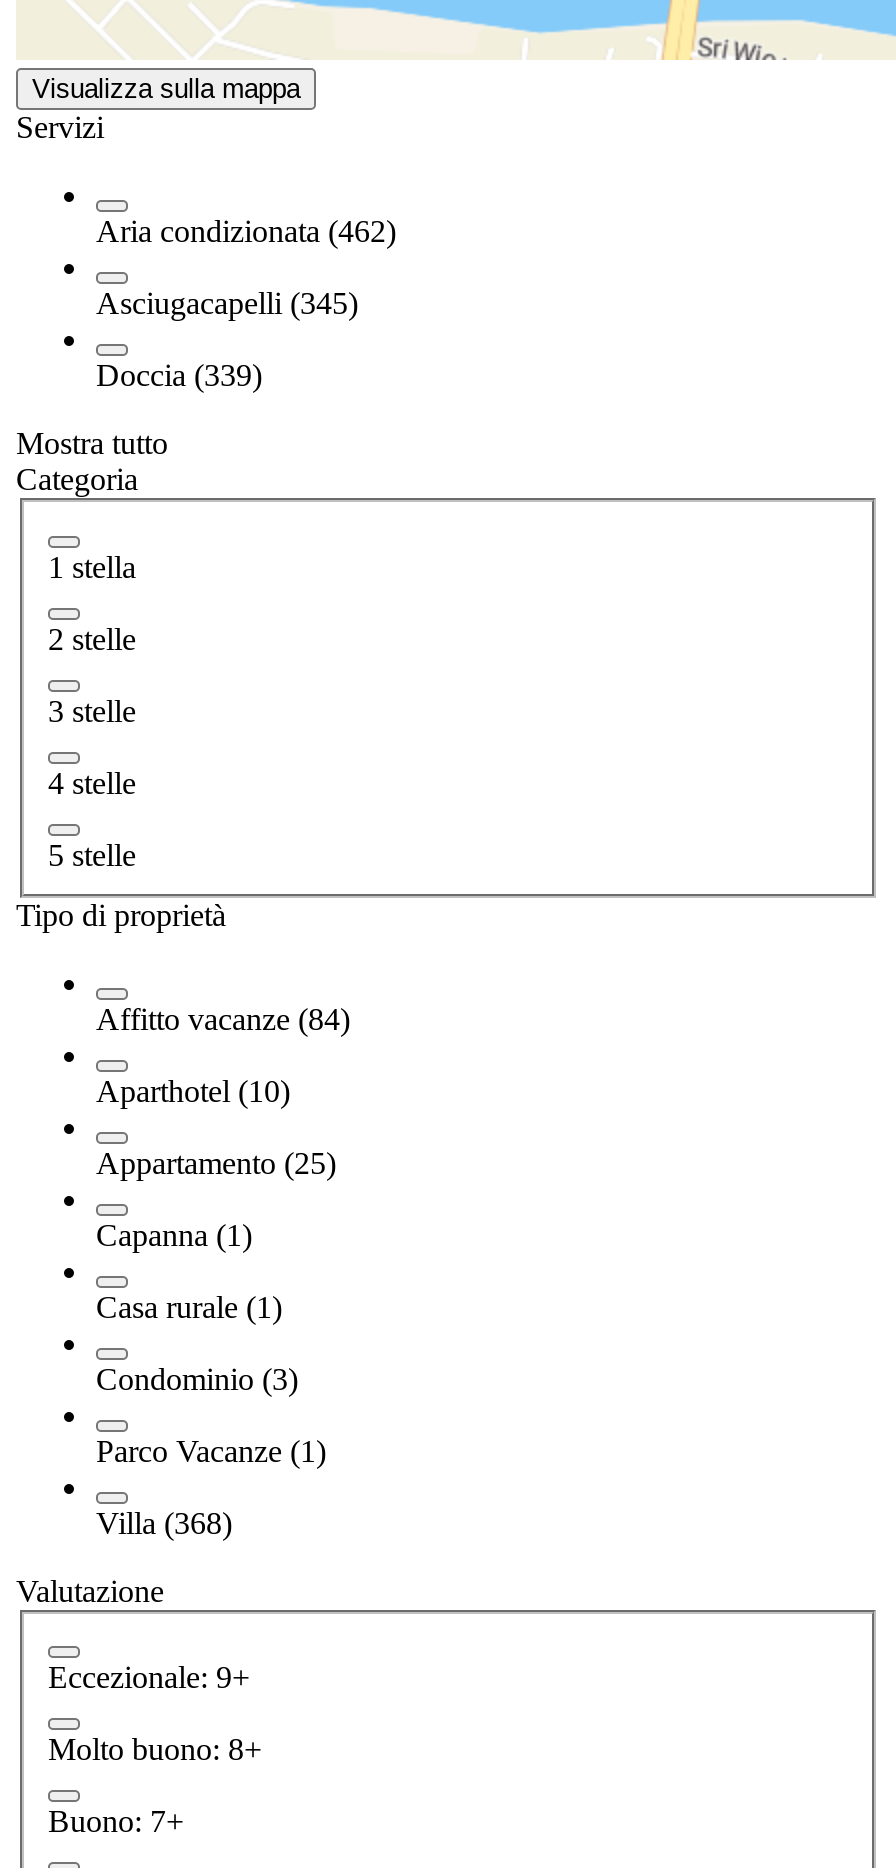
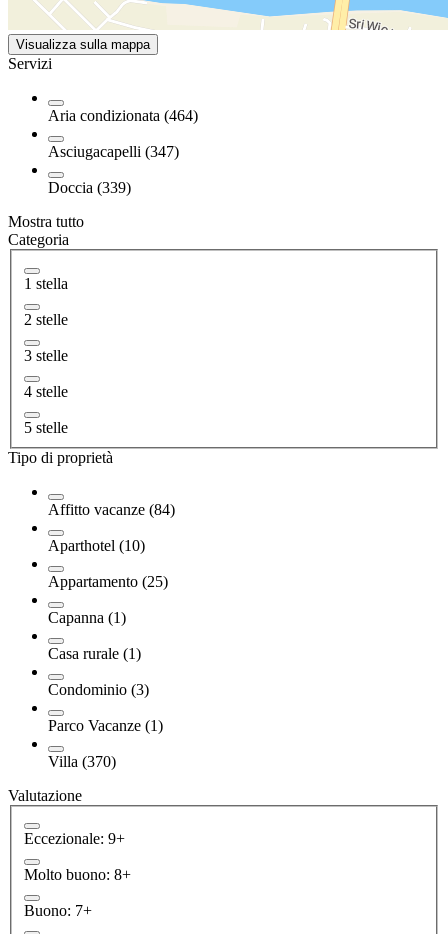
[96,214,396,248] Aria condizionata (462) -> [48,107,198,124] Aria condizionata (464)
[96,286,358,320] Asciugacapelli (345) -> [48,143,179,160] Asciugacapelli (347)
[96,1505,232,1539] Villa (368) -> [48,753,116,770] Villa (370)

